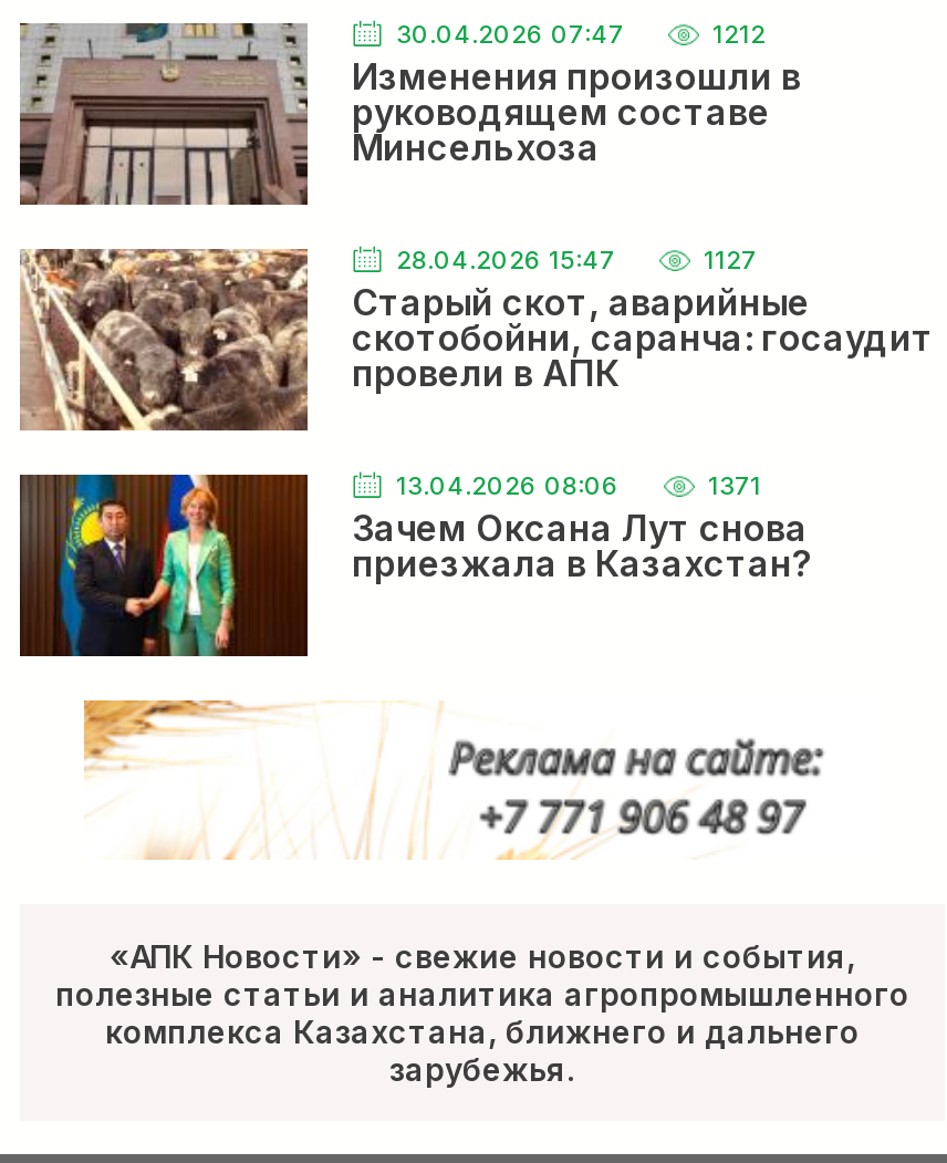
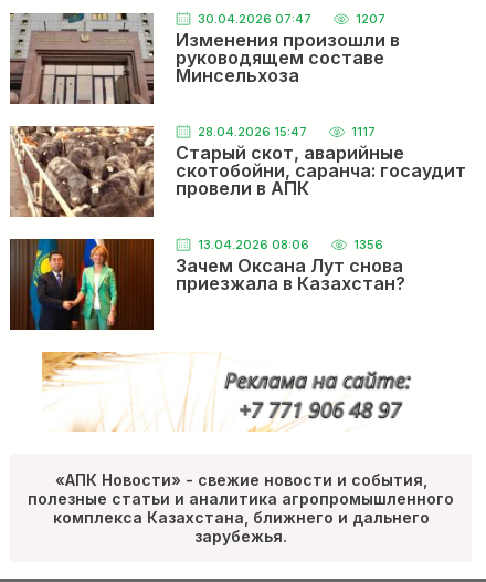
[712,19,766,50] 1212 -> [356,11,385,27] 1207
[704,245,757,276] 1127 -> [351,124,376,140] 1117
[708,471,761,501] 1371 -> [353,237,383,252] 1356

